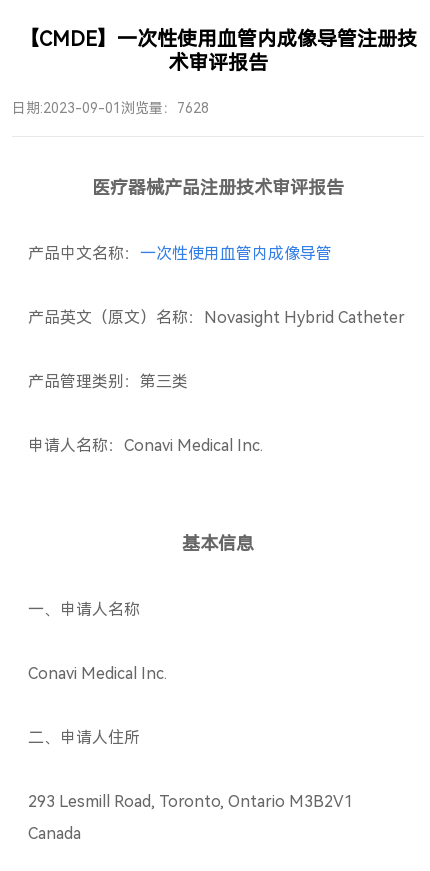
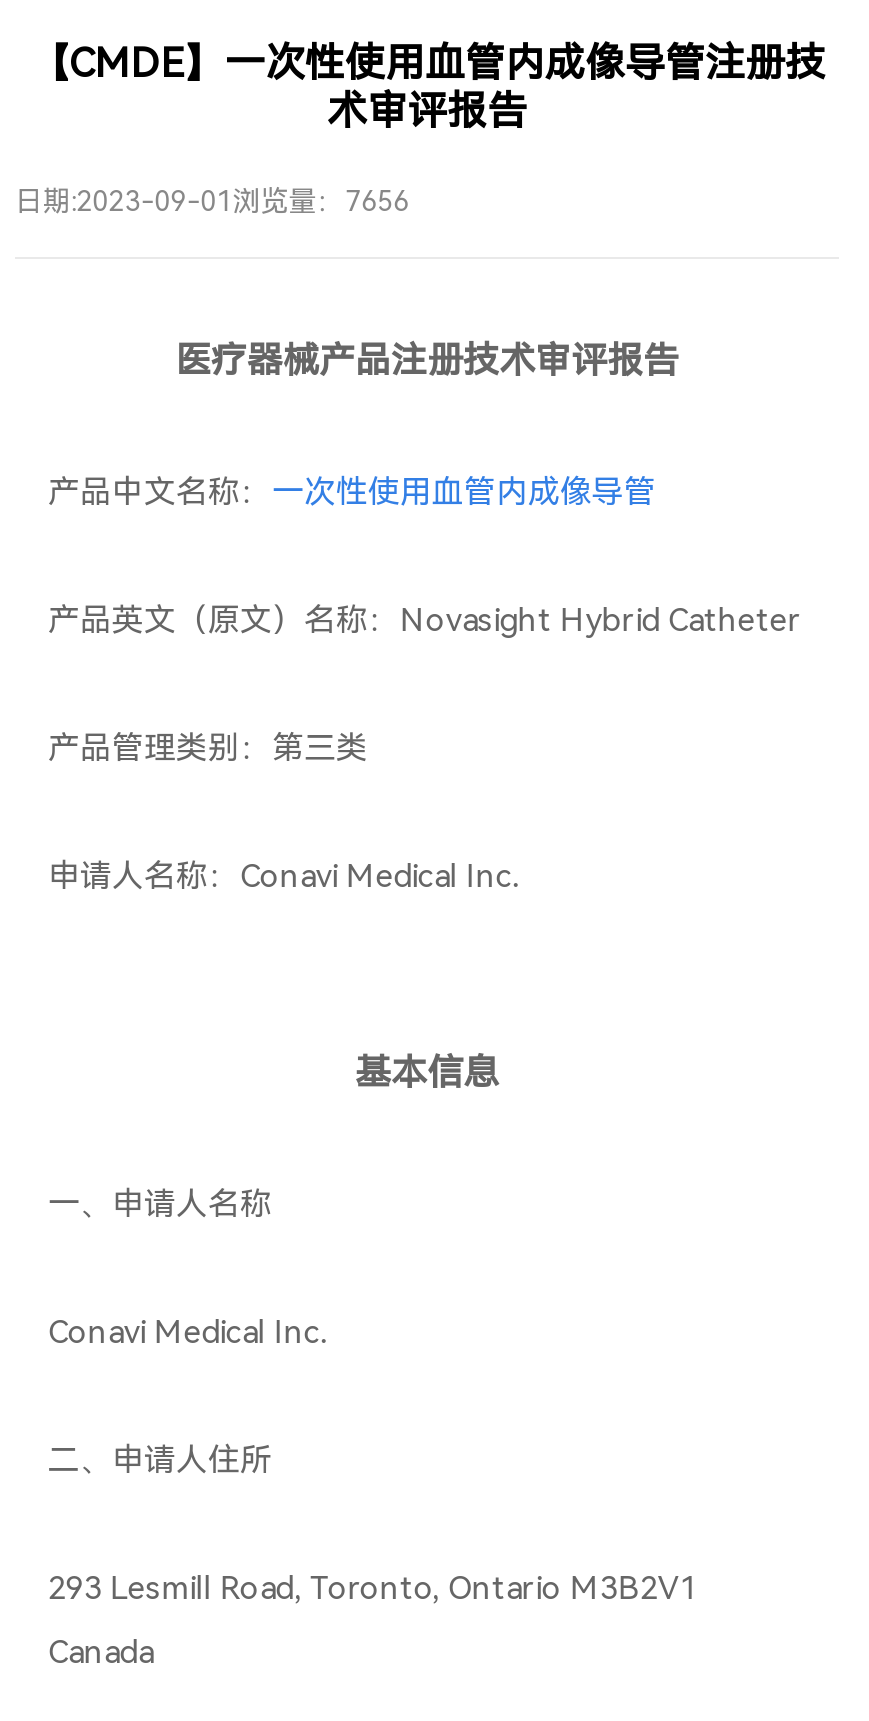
[12,100,209,116] 日期:2023-09-01浏览量：7628 -> [15,184,409,216] 日期:2023-09-01浏览量：7656

